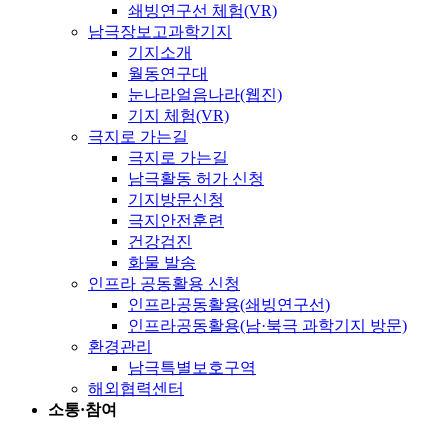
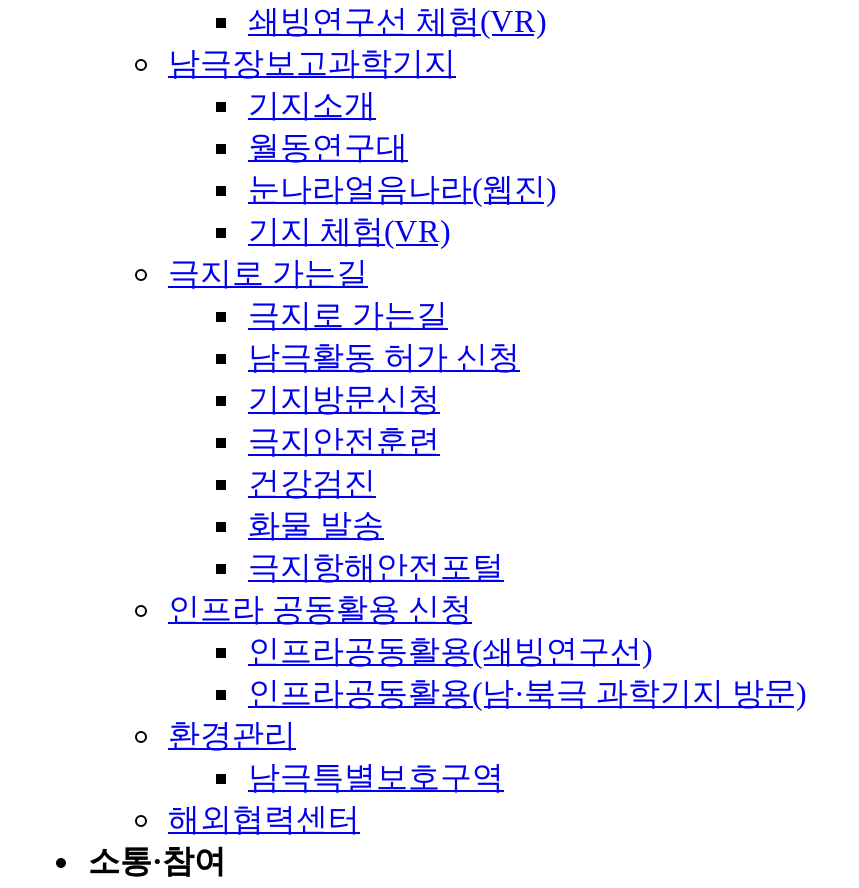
none -> [248,550,504,584] 극지항해안전포털

